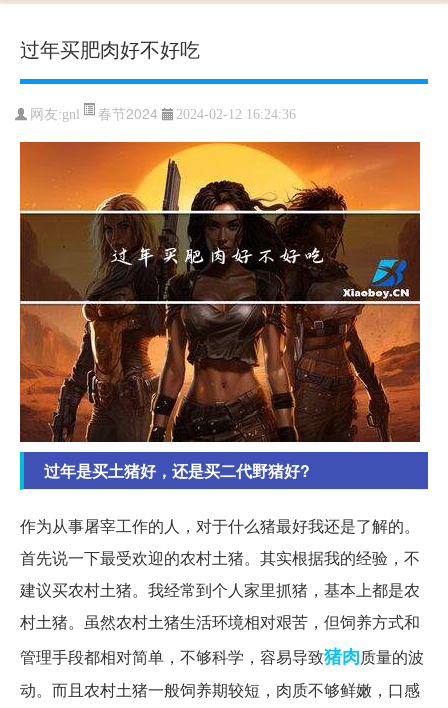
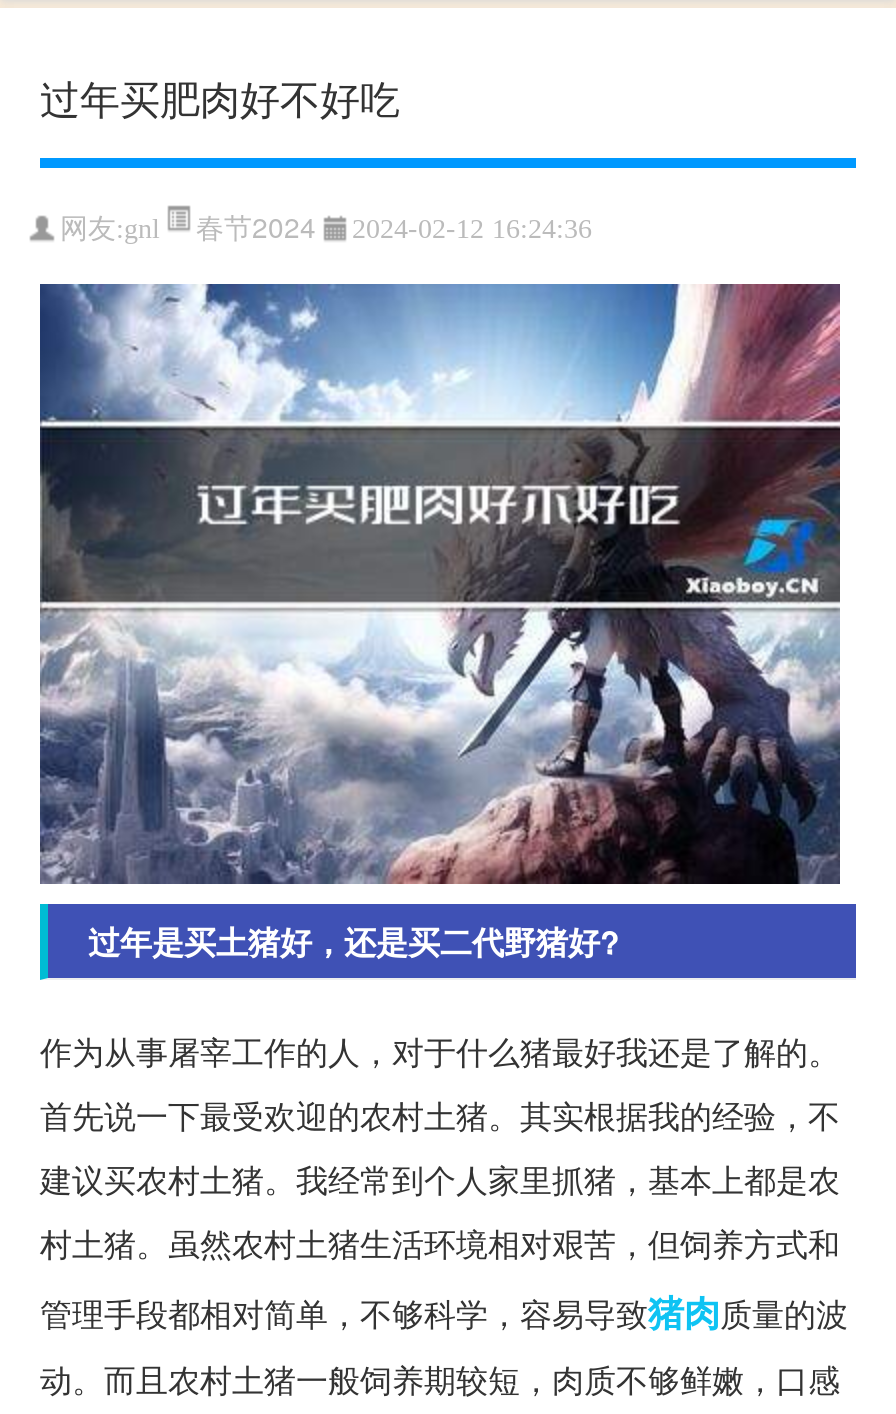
[19,141,421,443] [image] -> [38,282,842,886] [image]

